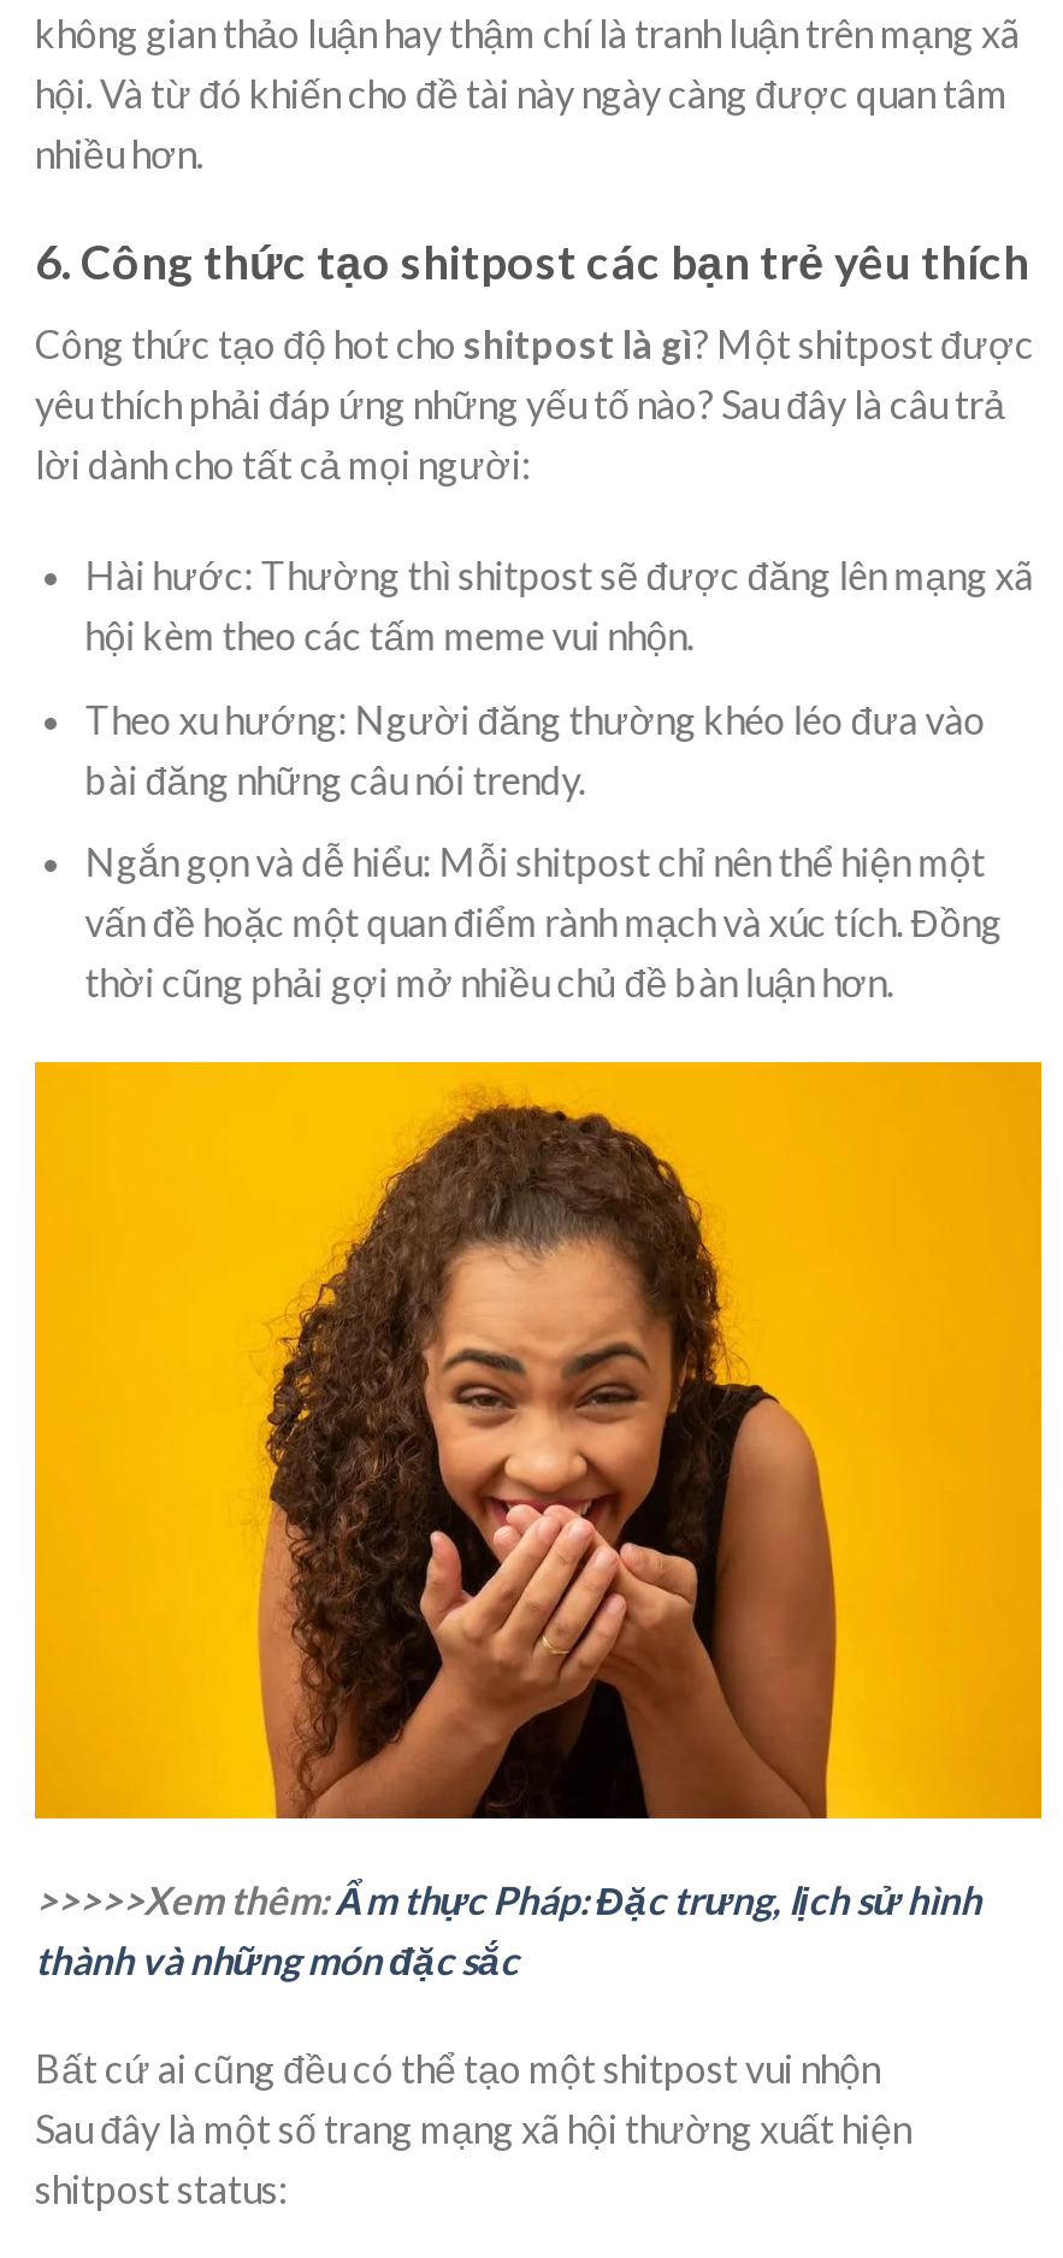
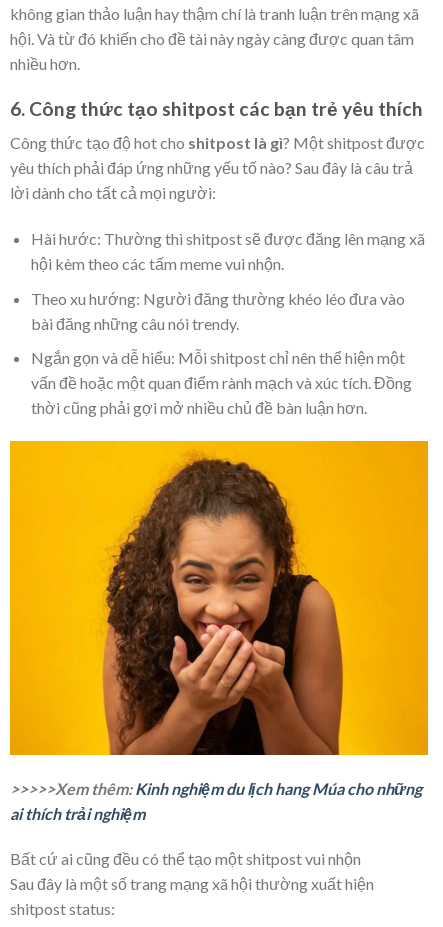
[35,1875,981,1981] >>>>>Xem thêm:Ẩm thực Pháp: Đặc trưng, lịch sử hình | thành và những món đặc sắc -> [10,779,422,823] >>>>>Xem thêm:Kinh nghiệm du lịch hang Múa cho những | ai thích trải nghiệm

